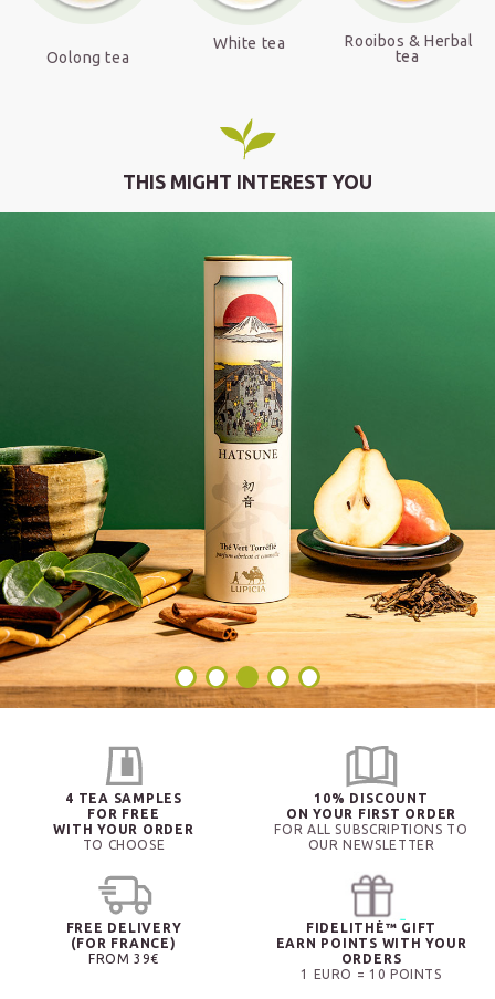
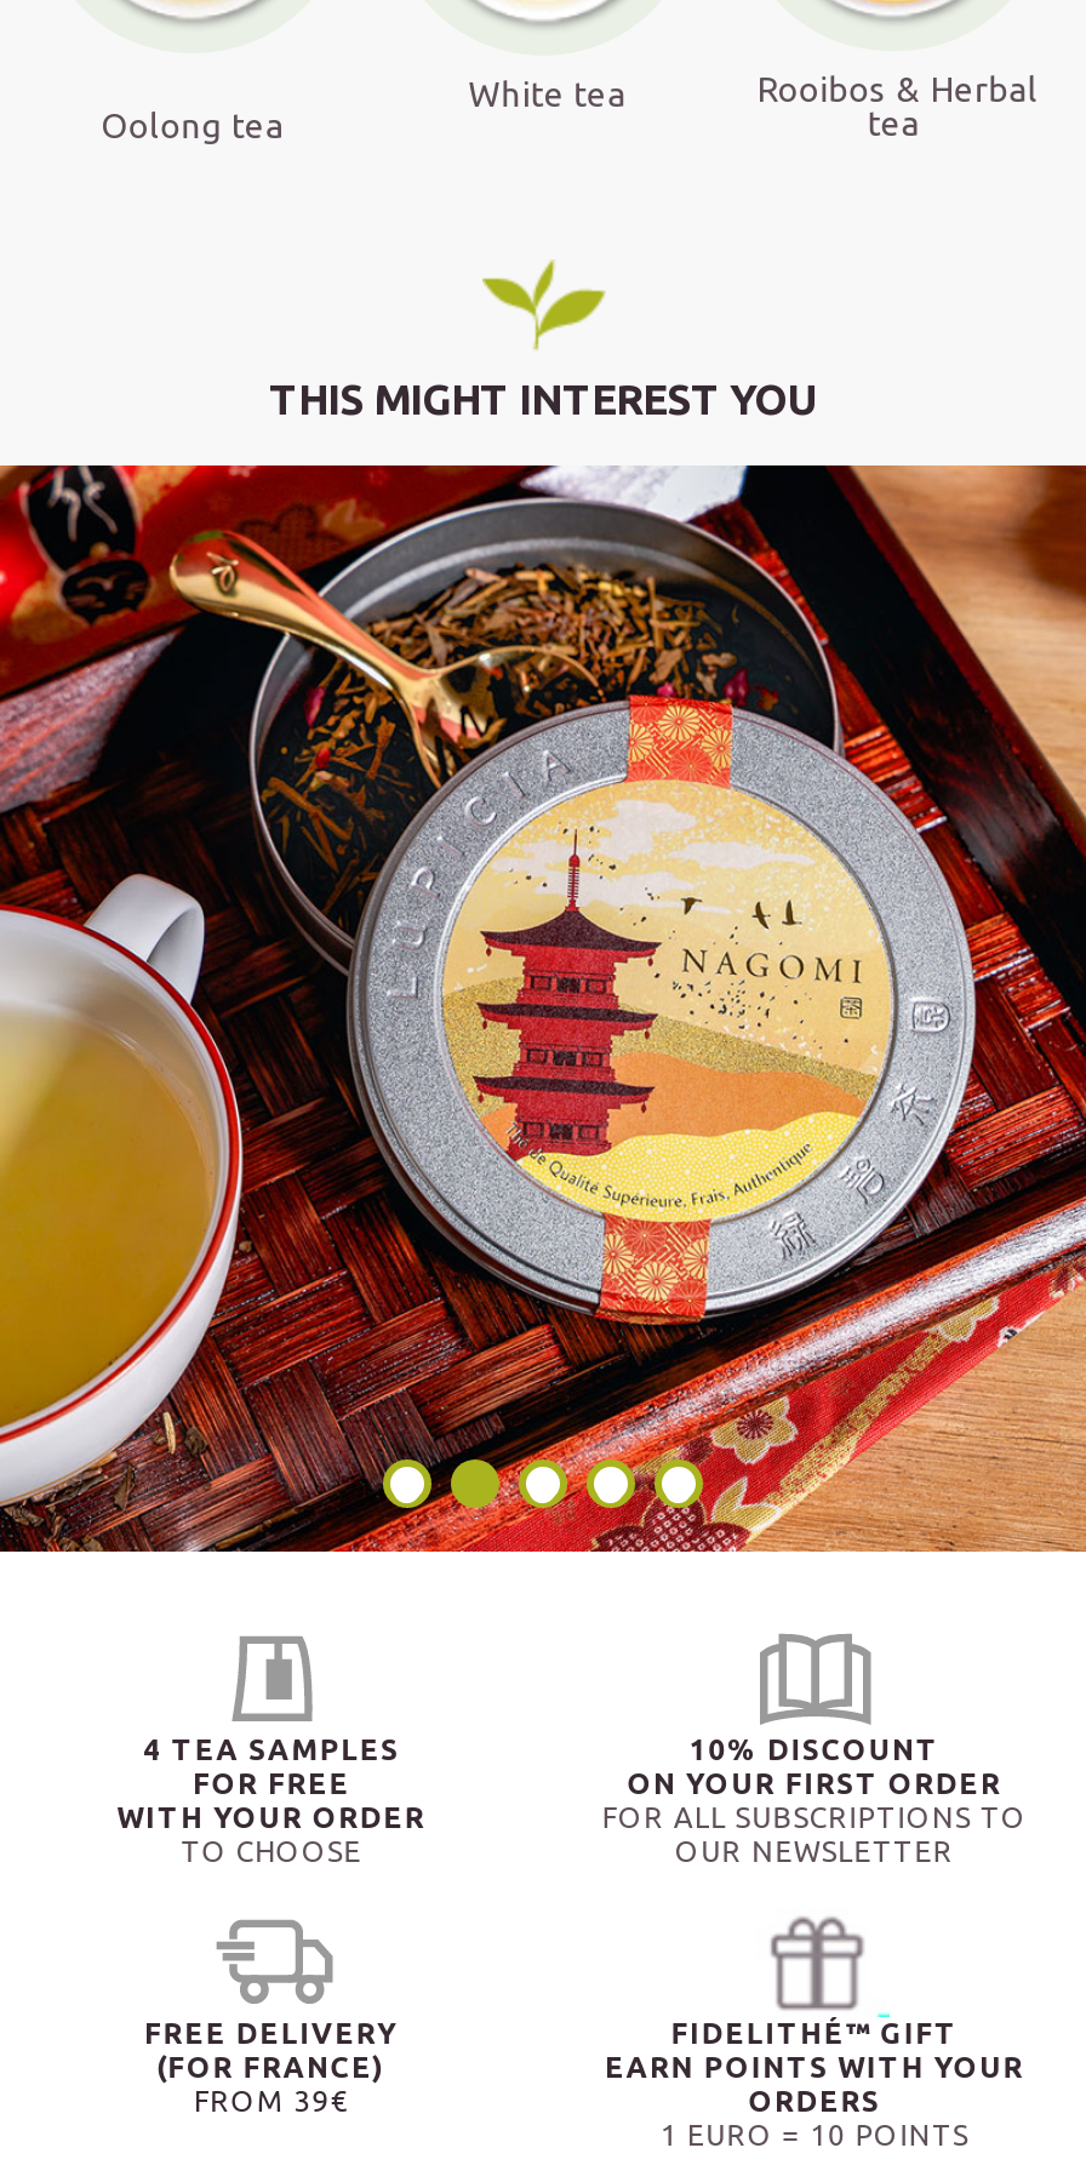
[3,211,492,709] [image] -> [7,463,1079,1554] [image]

